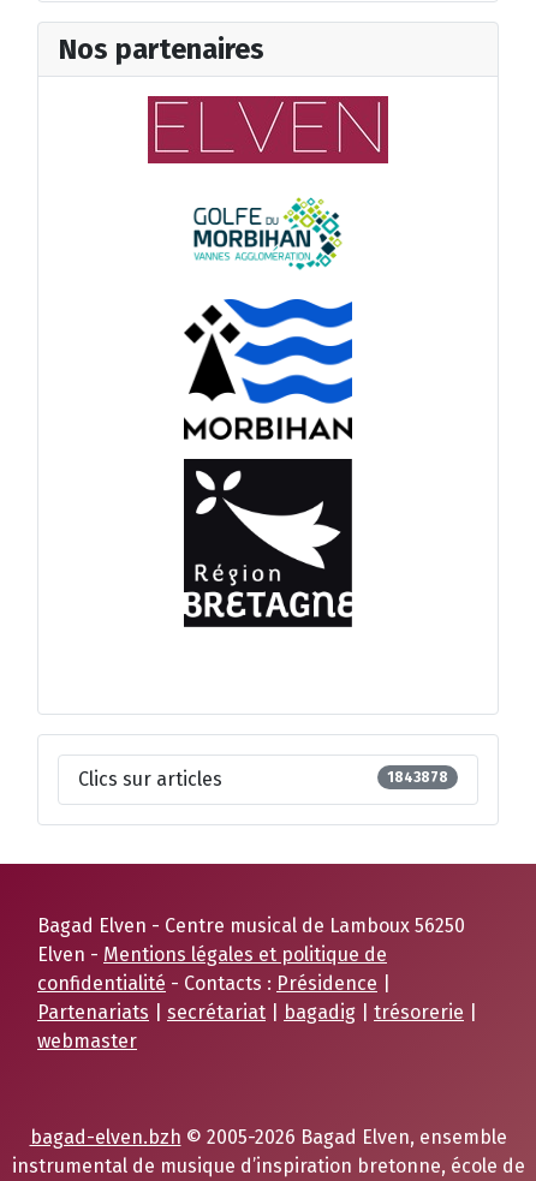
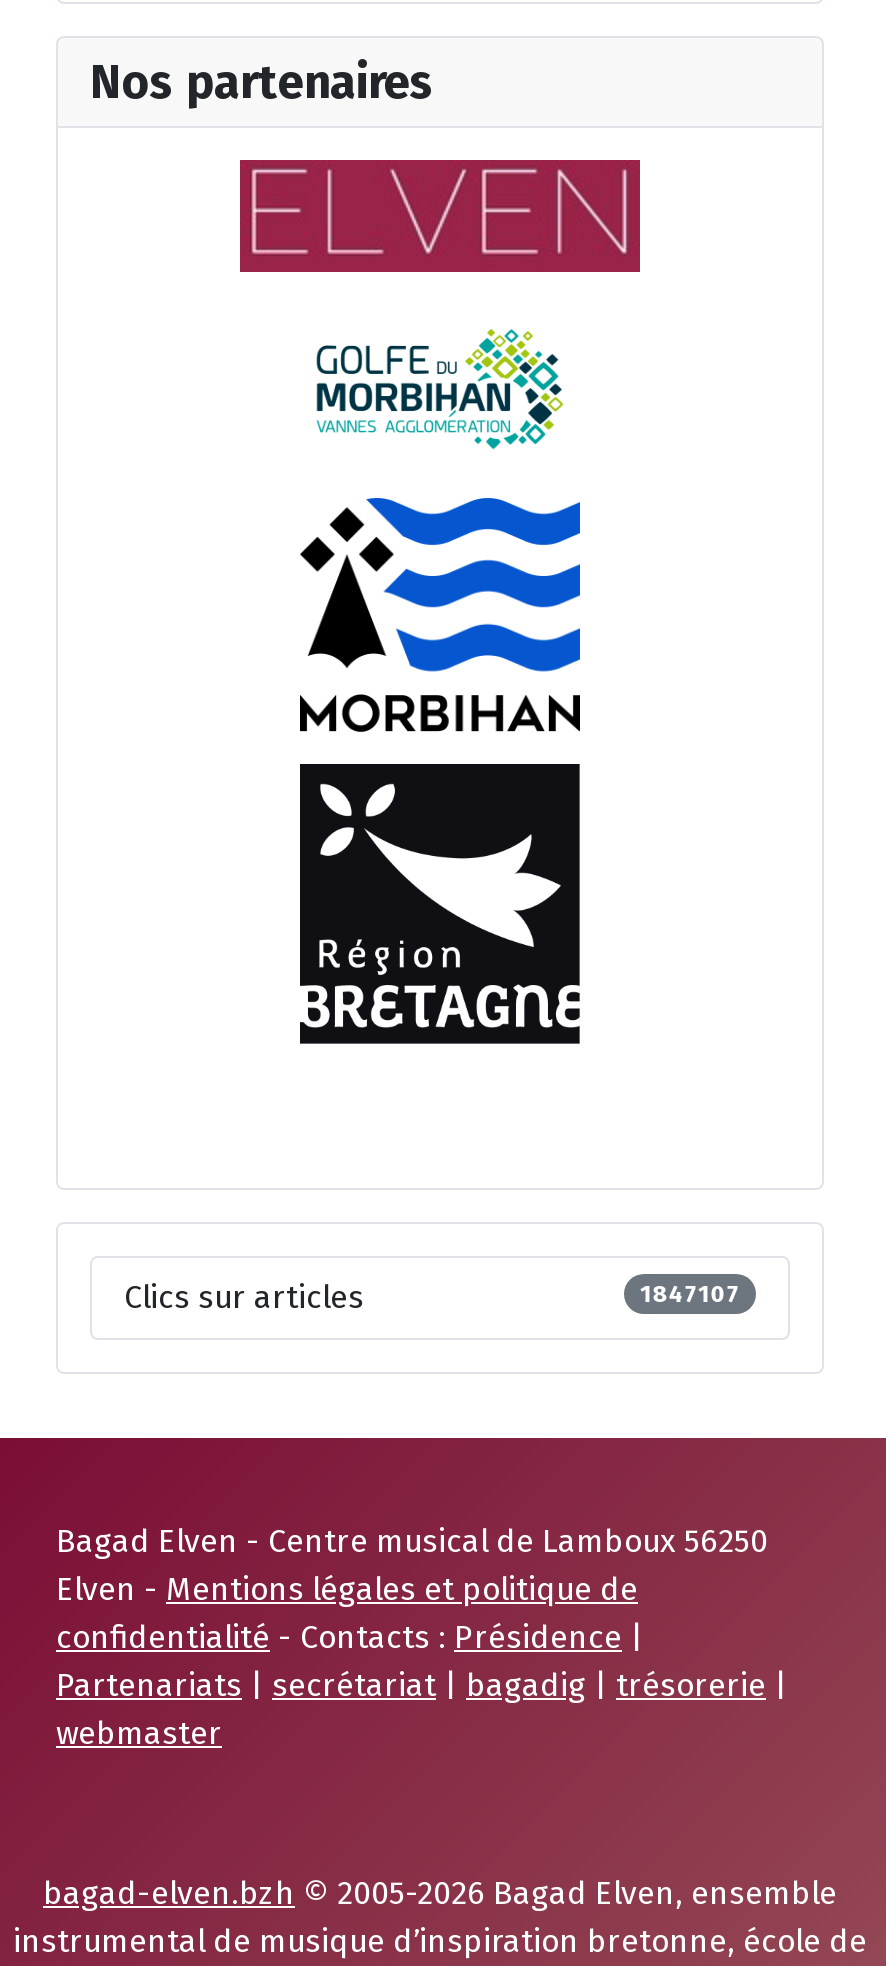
[387,769,449,785] 1843878 -> [640,1280,740,1308] 1847107

